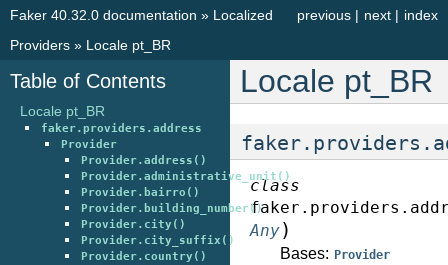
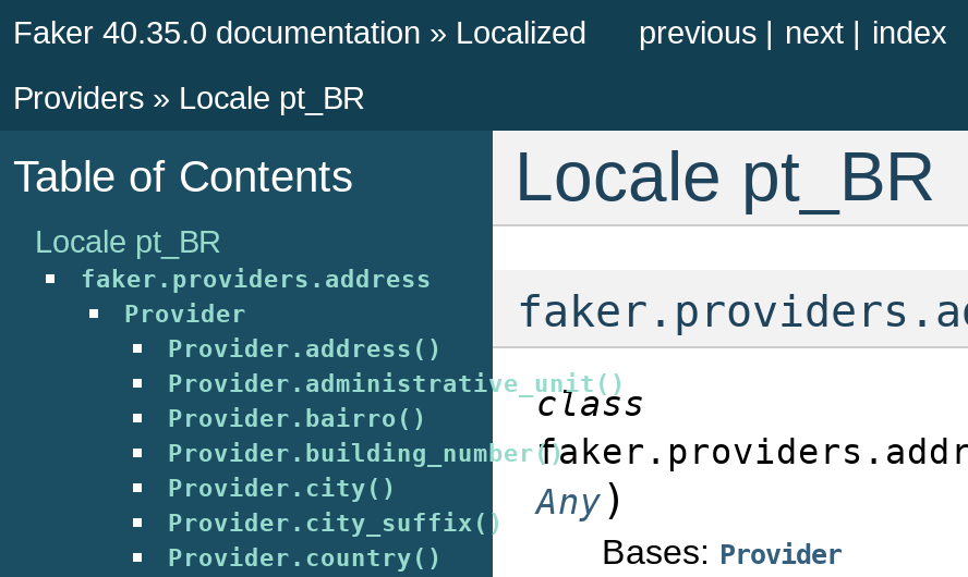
[10,7,273,23] Faker 40.32.0 documentation» Localized -> [13,15,586,50] Faker 40.35.0 documentation» Localized

